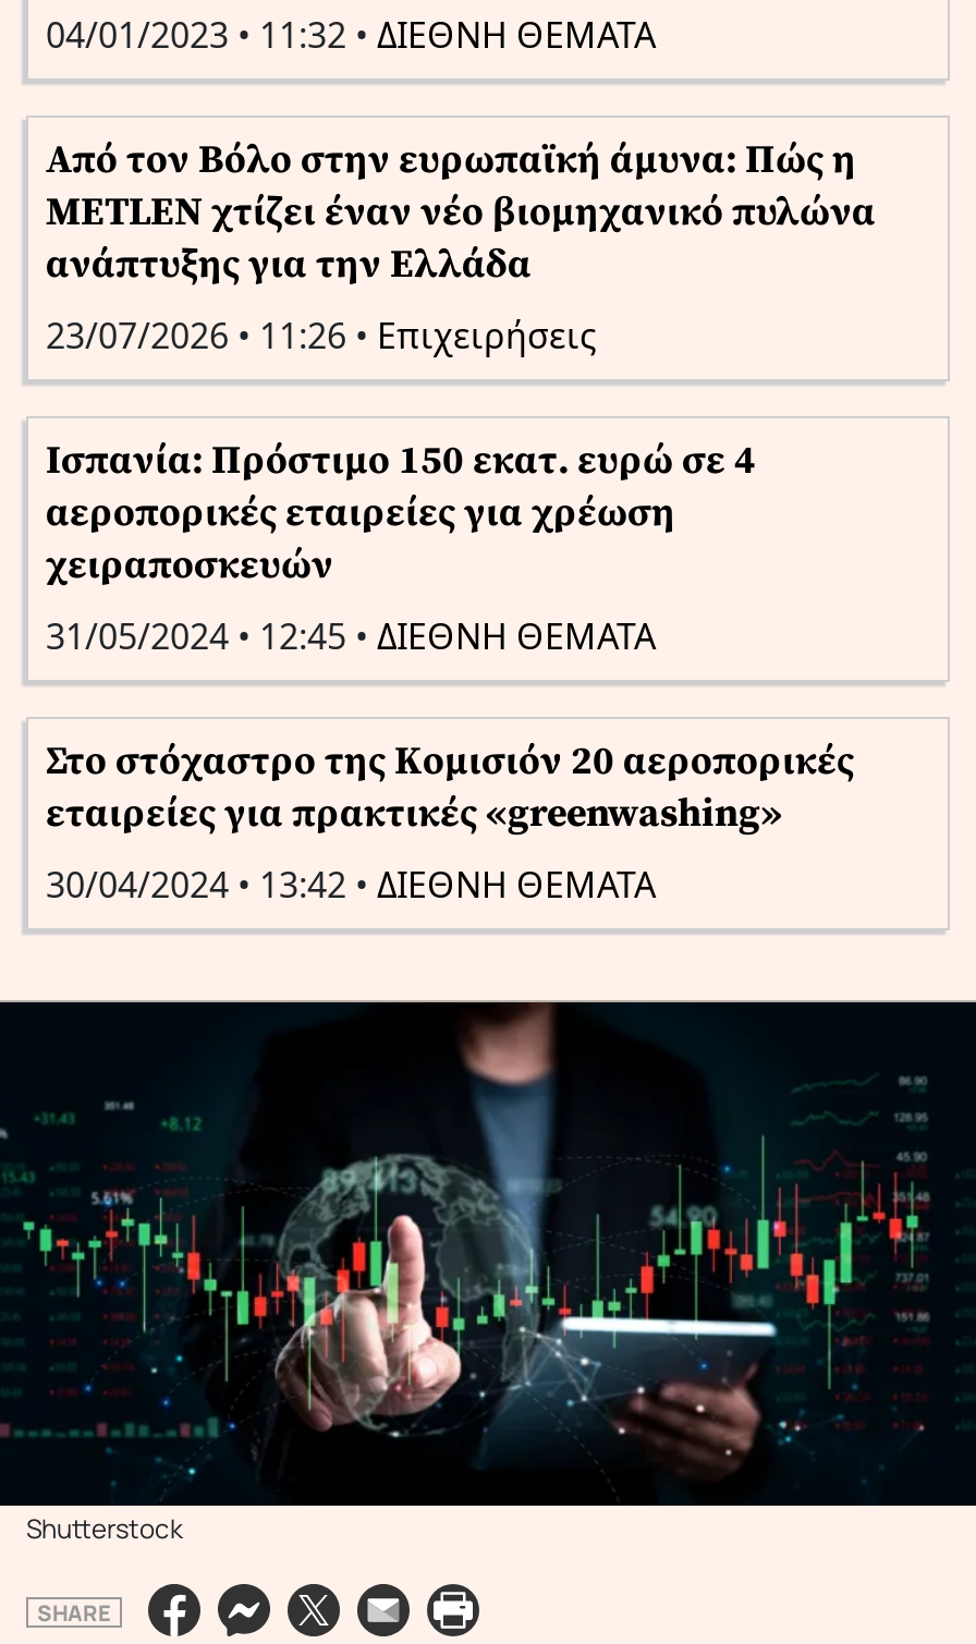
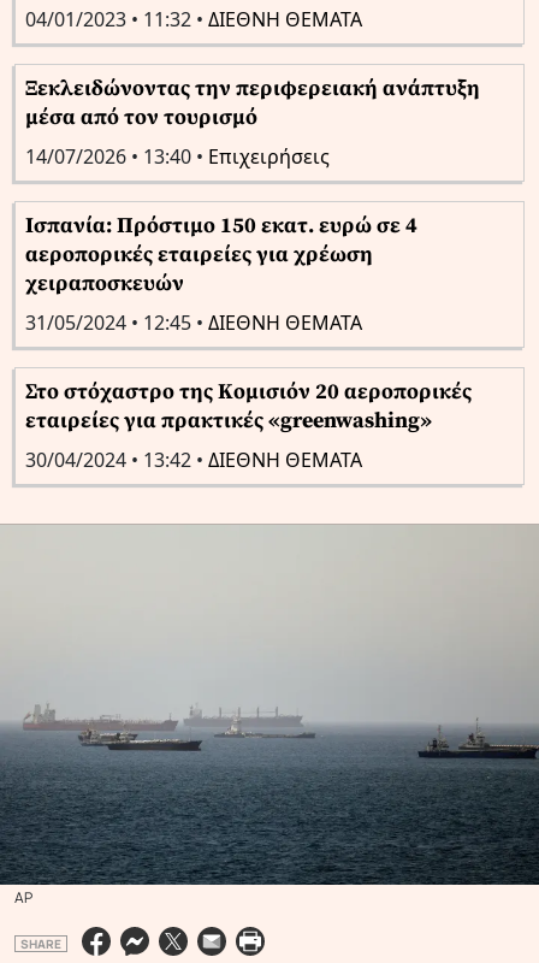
[46,135,876,360] Από τον Βόλο στην ευρωπαϊκή άμυνα: Πώς η | METLEN χτίζει έναν νέο βιομηχανικό πυλώνα | ανάπτυξης για την Ελλάδα | 23/07/2026 • 11:26 • Επιχειρήσεις -> [25,75,480,170] Ξεκλειδώνοντας την περιφερειακή ανάπτυξη | μέσα από τον τουρισμό | 14/07/2026 • 13:40 • Επιχειρήσεις
moved [46,436,854,909] -> [25,212,472,473]: Ισπανία: Πρόστιμο 150 εκατ. ευρώ σε 4 | αεροπορικές εταιρείες για χρέωση | χειραποσκευών | 31/05/2024 • 12:45 • ΔΙΕΘΝΗ ΘΕΜΑΤΑ | Στο στόχαστρο της Κομισιόν 20 αεροπορικές | εταιρείες για πρακτικές «greenwashing» | 30/04/2024 • 13:42 • ΔΙΕΘΝΗ ΘΕΜΑΤΑ
[7,1000,969,1548] [image] | Shutterstock -> [4,525,535,907] [image] | AP

